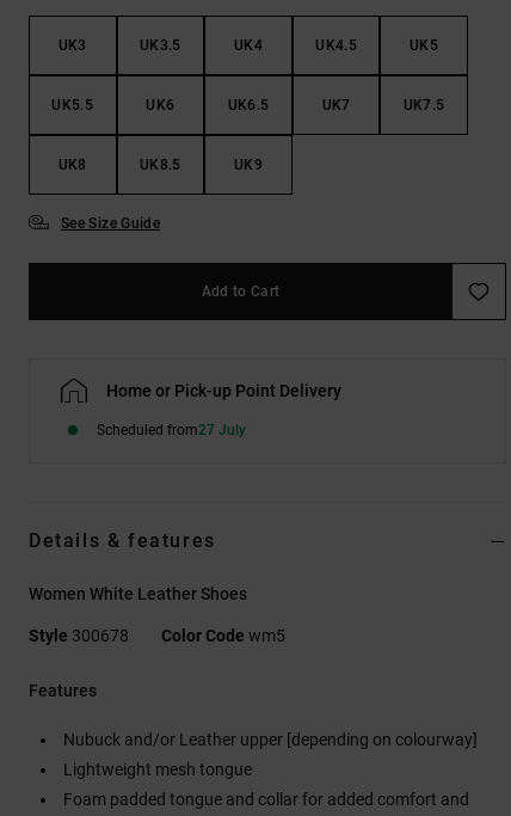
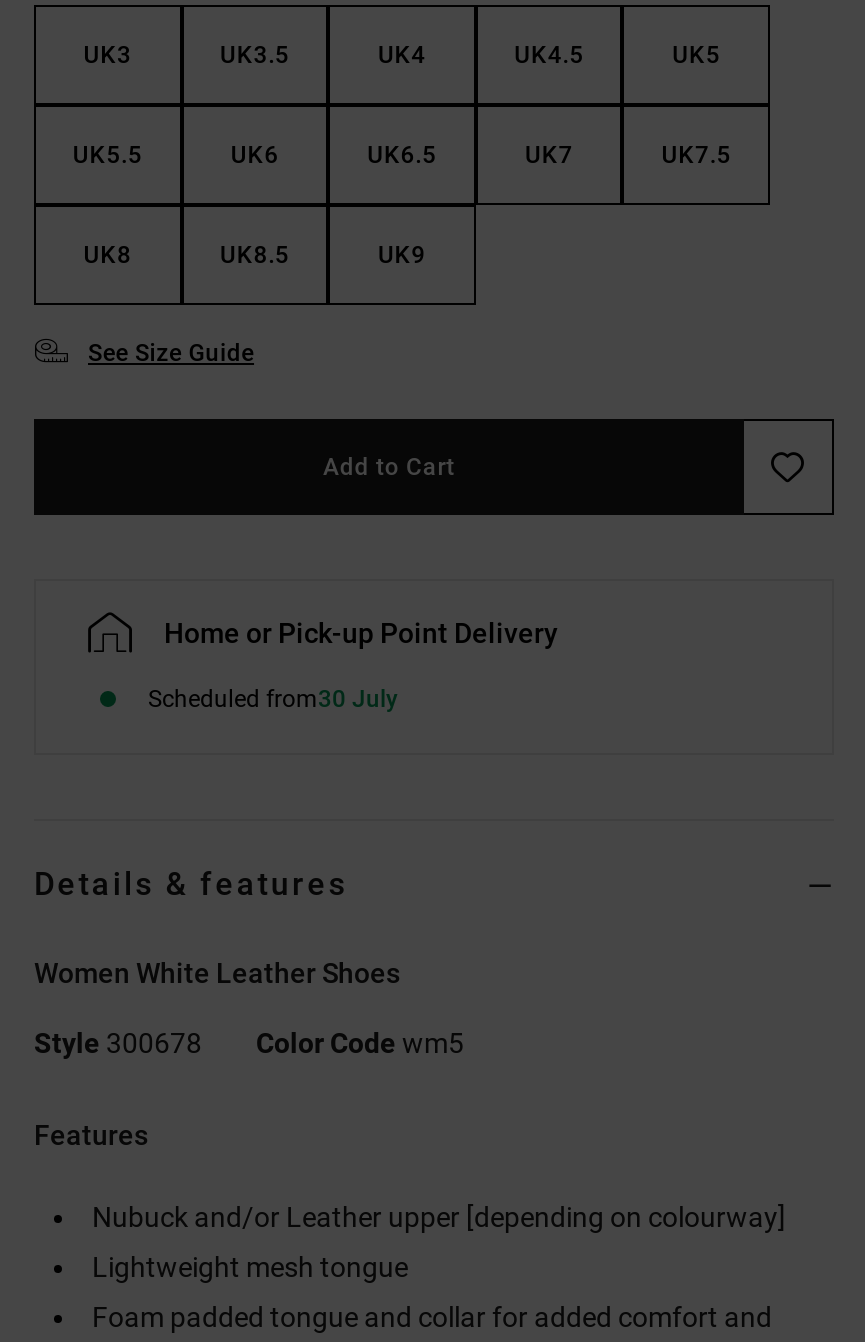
[97,421,246,438] Scheduled from27 July -> [148,684,398,712] Scheduled from30 July

